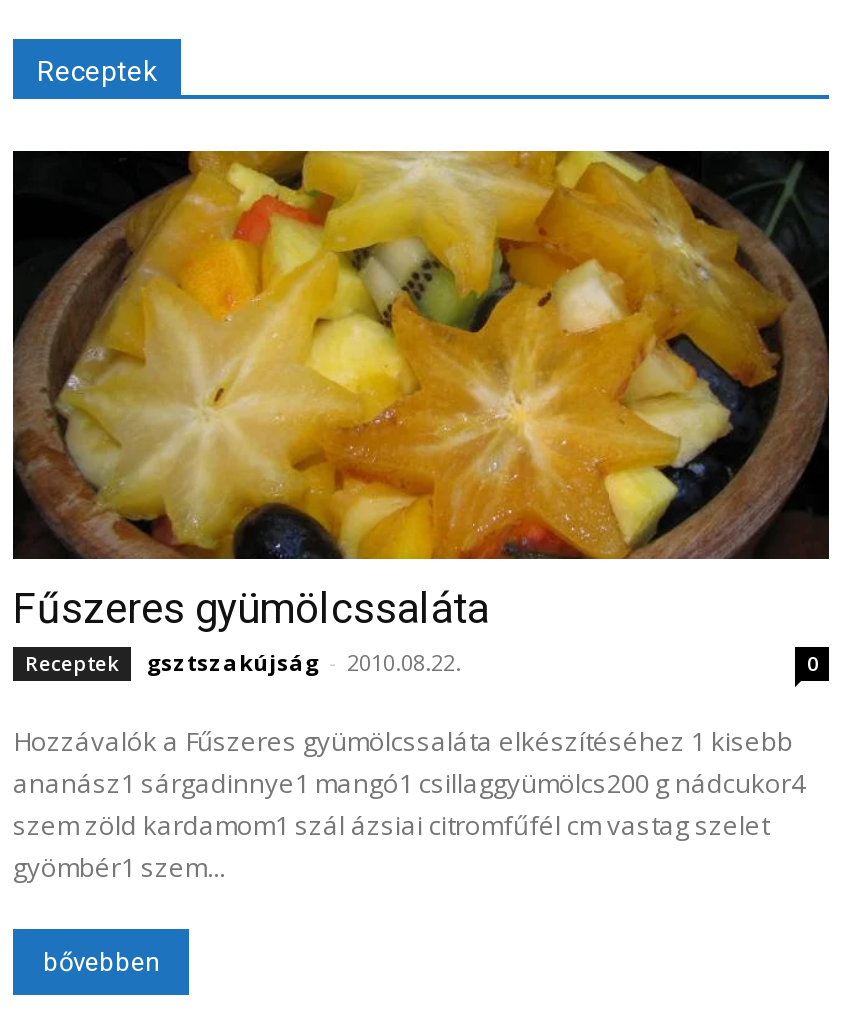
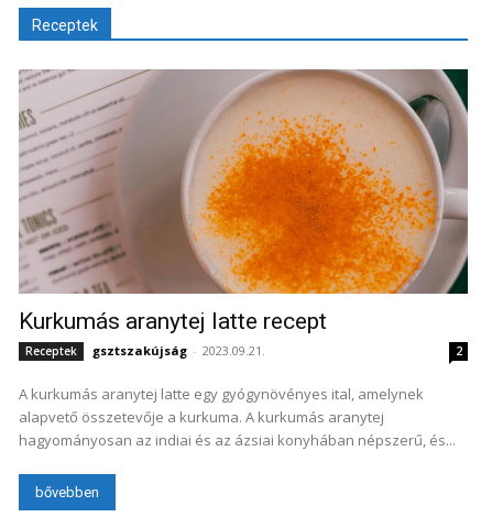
[11,149,831,633] [image] | Fűszeres gyümölcssaláta -> [19,69,469,334] [image] | Kurkumás aranytej latte recept
[147,647,819,677] gsztszakújság - 2010.08.22. | 0 -> [92,342,462,358] gsztszakújság - 2023.09.21. | 2
[13,723,805,885] Hozzávalók a Fűszeres gyümölcssaláta elkészítéséhez 1 kisebb | ananász1 sárgadinnye1 mangó1 csillaggyümölcs200 g nádcukor4 | szem zöld kardamom1 szál ázsiai citromfűfél cm vastag szelet | gyömbér1 szem... -> [19,384,456,450] A kurkumás aranytej latte egy gyógynövényes ital, amelynek | alapvető összetevője a kurkuma. A kurkumás aranytej | hagyományosan az indiai és az ázsiai konyhában népszerű, és...

